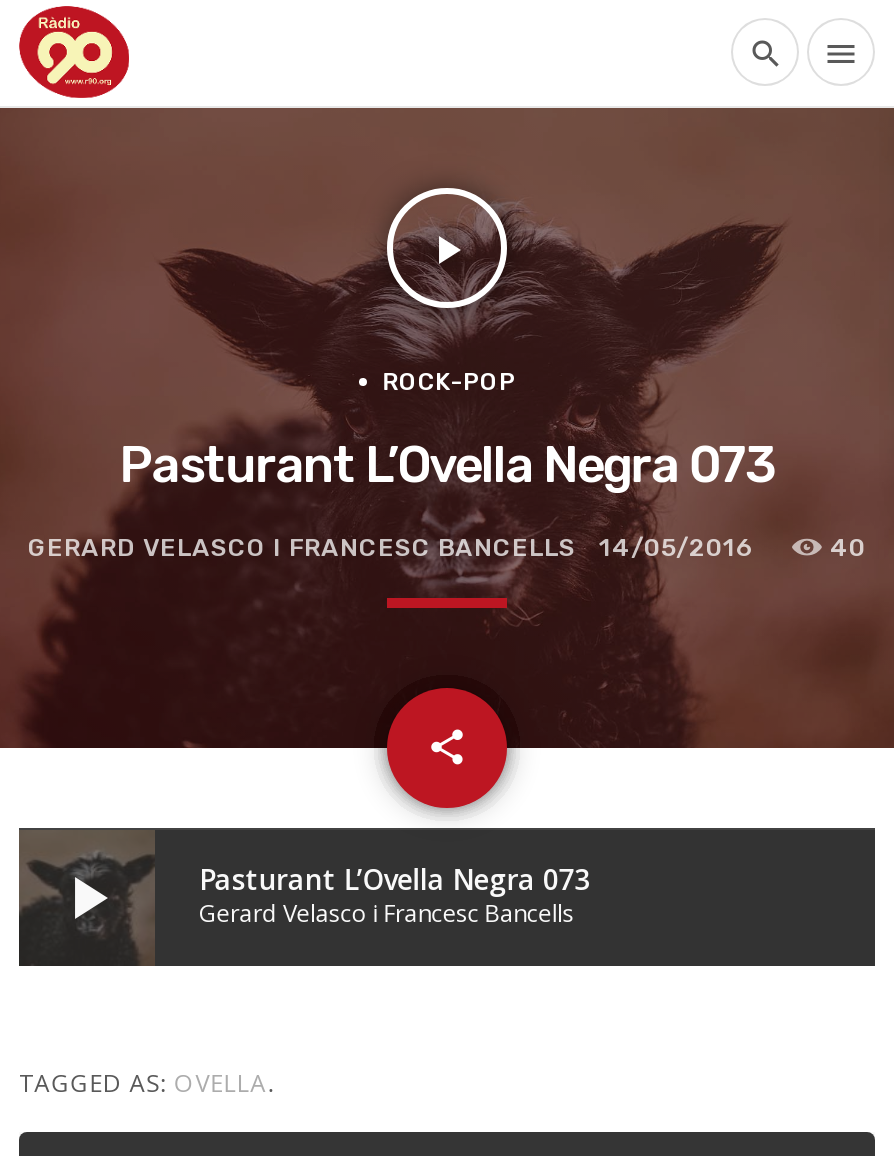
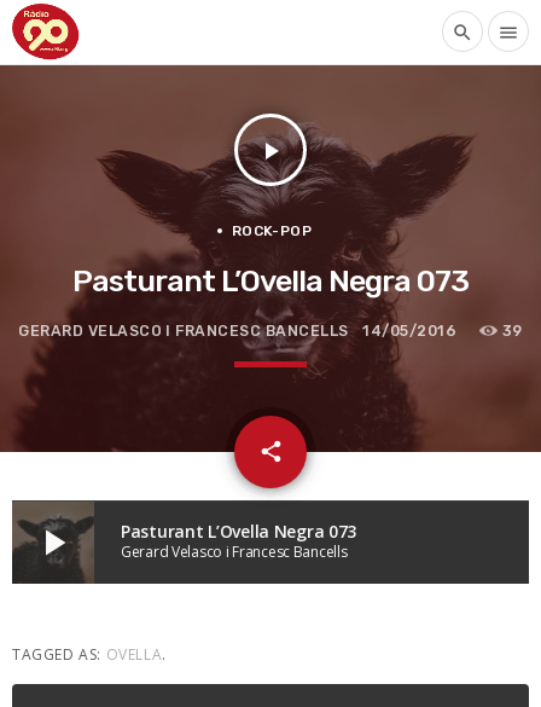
[823,531,866,561] 40 -> [498,321,523,339] 39

